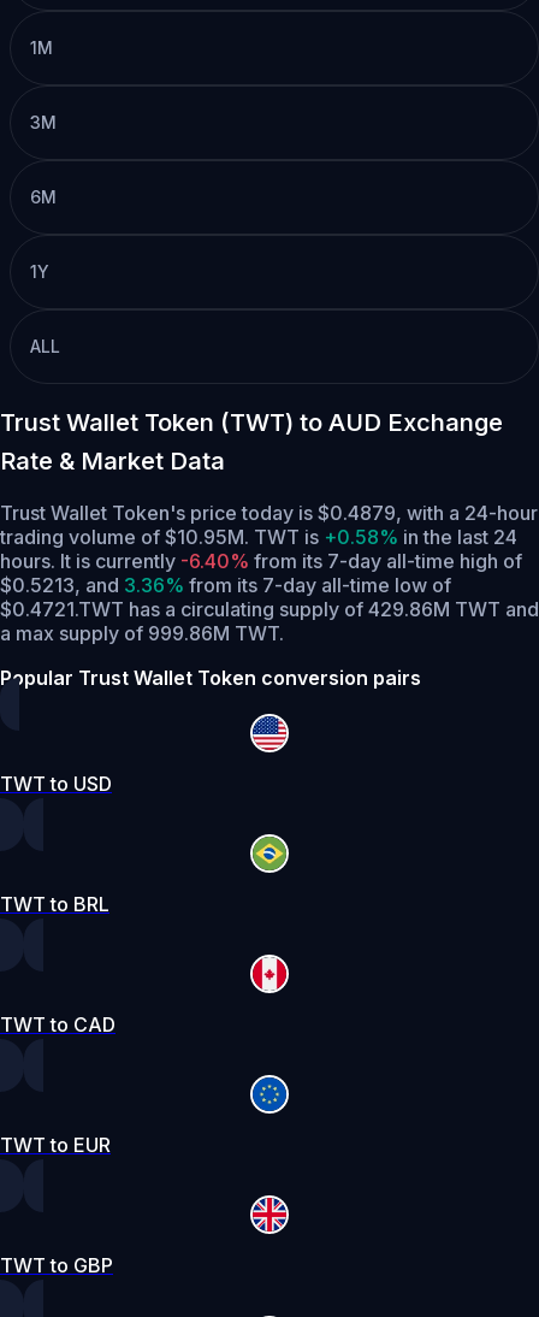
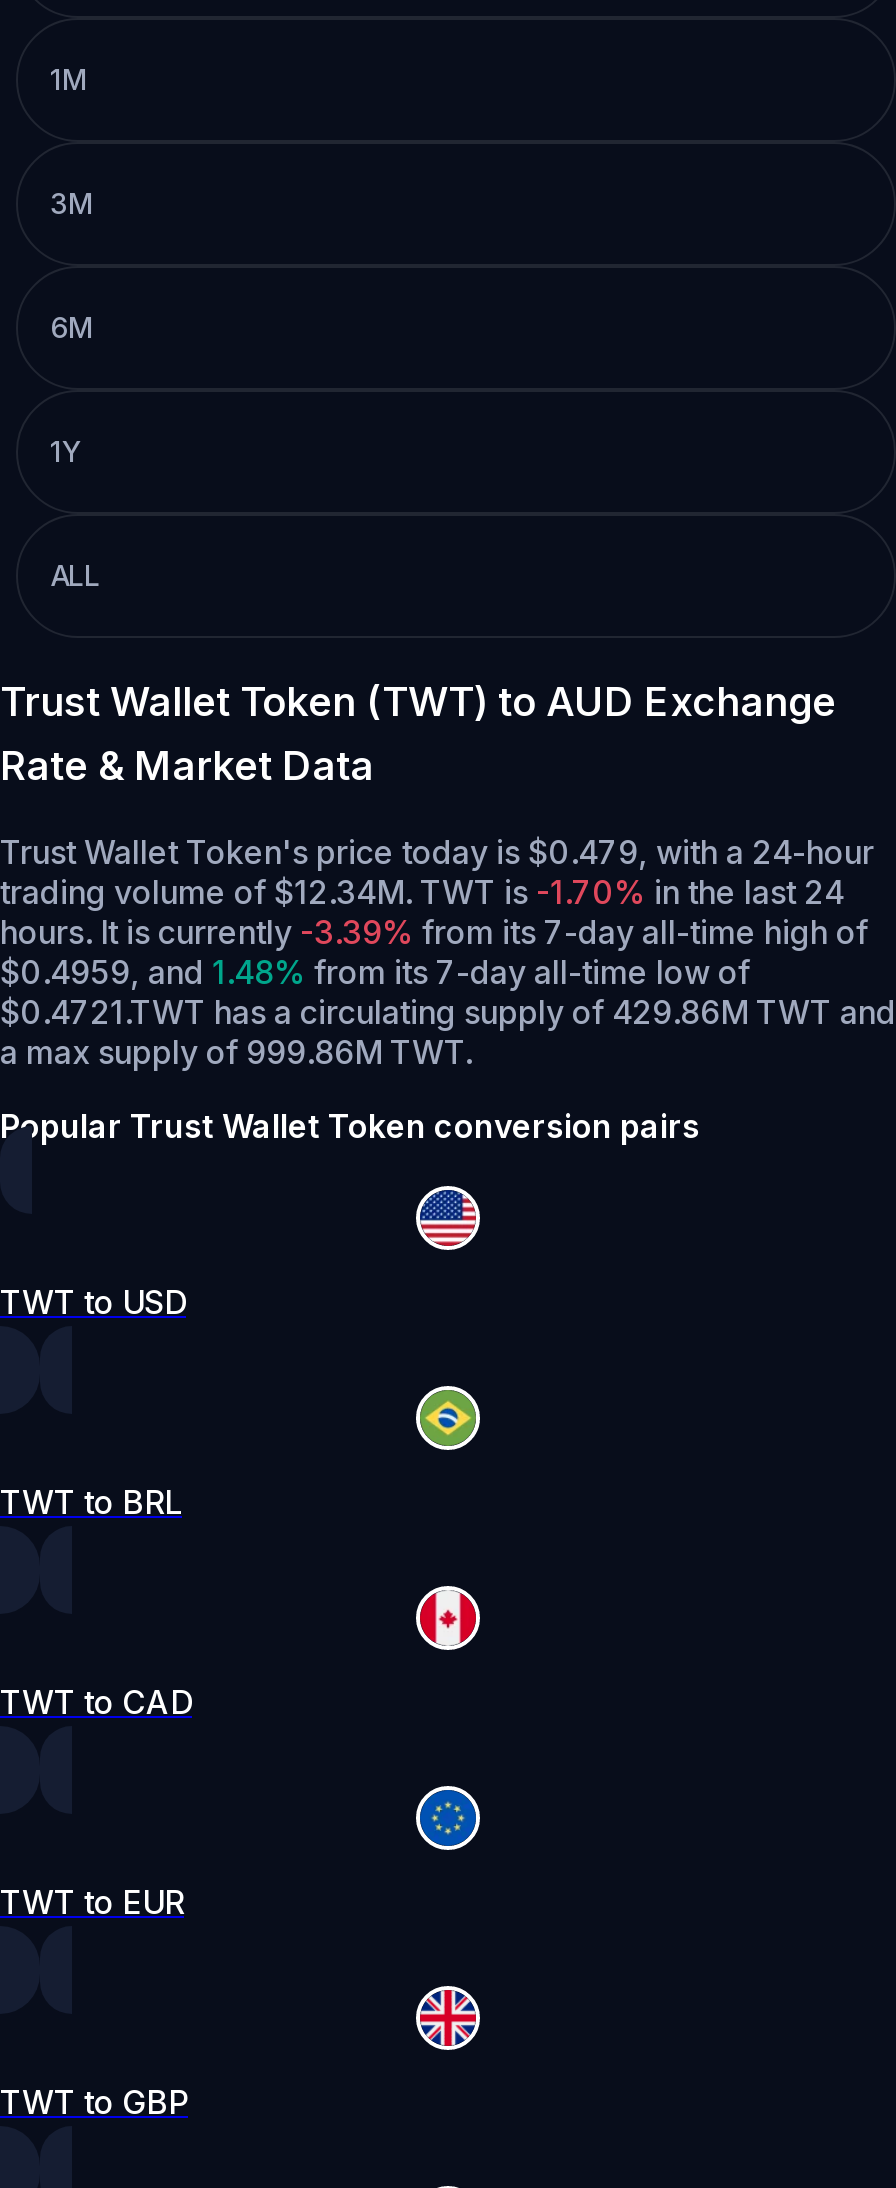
[0,500,538,525] Trust Wallet Token's price today is $0.4879, with a 24-hour -> [0,831,874,871] Trust Wallet Token's price today is $0.479, with a 24-hour
[0,525,517,549] trading volume of $10.95M. TWT is +0.58% in the last 24 -> [0,871,844,911] trading volume of $12.34M. TWT is -1.70% in the last 24
[0,549,522,573] hours.It is currently -6.40% from its 7-day all-time high of -> [0,911,868,951] hours.It is currently -3.39% from its 7-day all-time high of
[0,573,451,597] $0.5213, and 3.36% from its 7-day all-time low of -> [0,951,750,991] $0.4959, and 1.48% from its 7-day all-time low of

